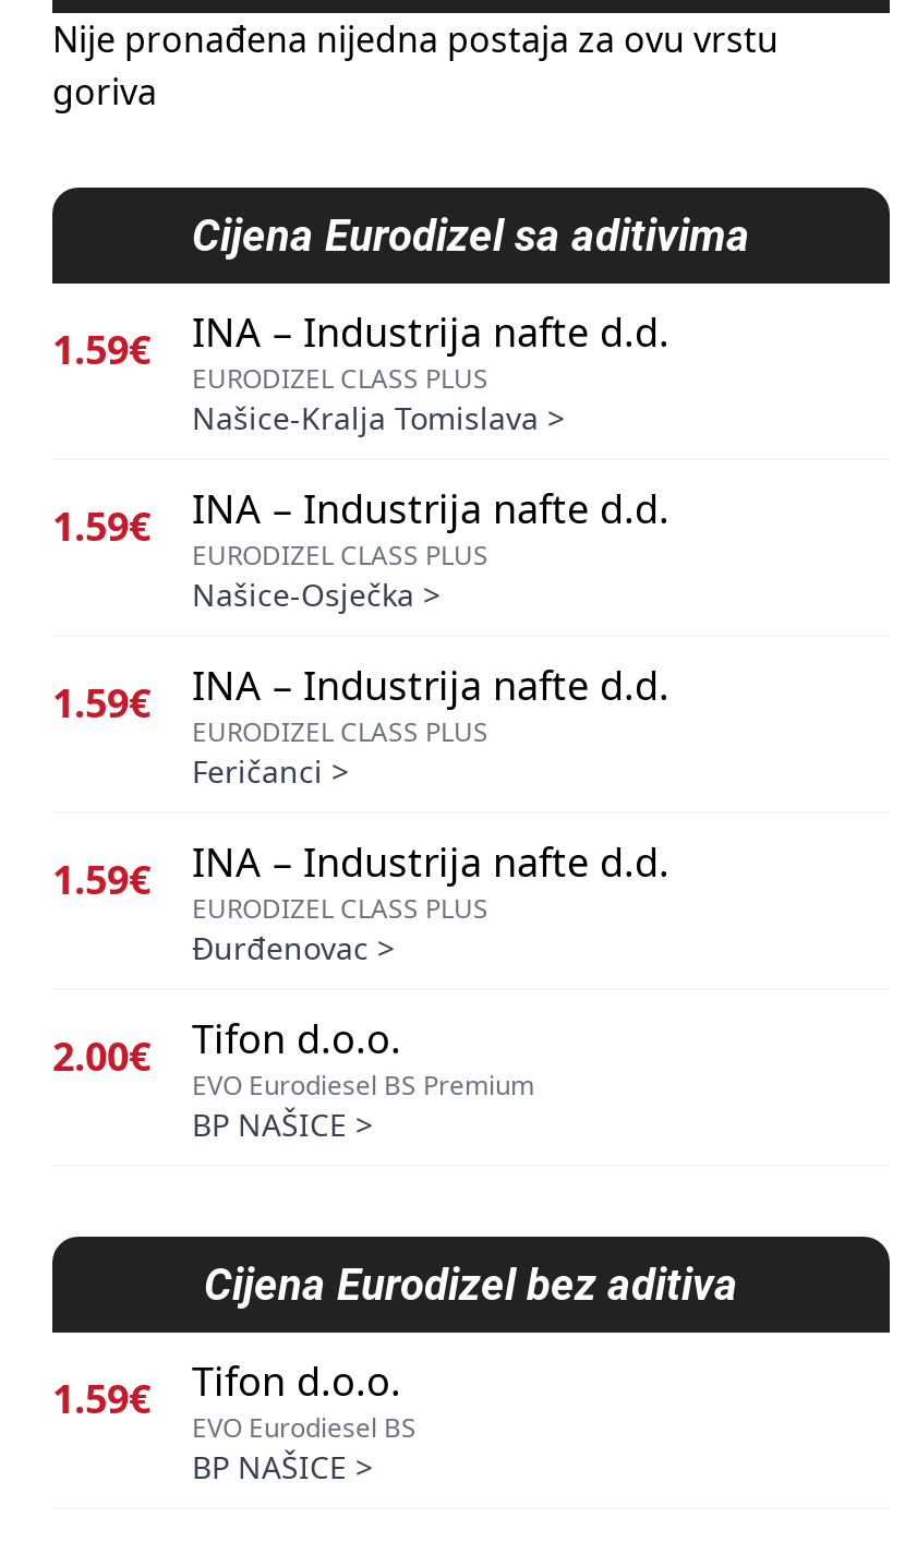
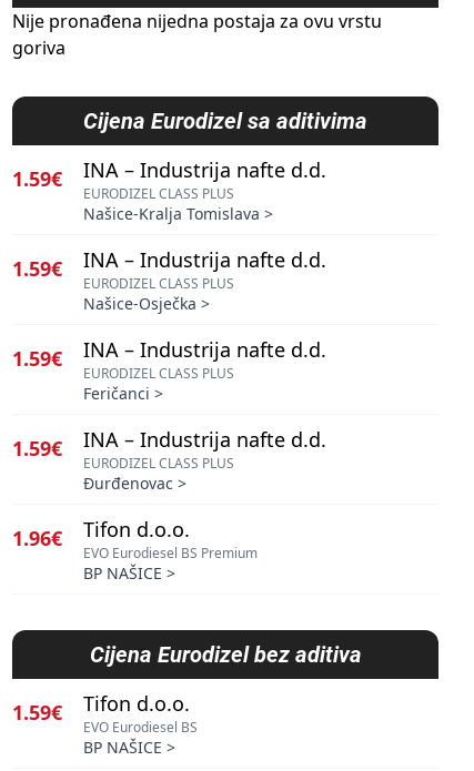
[52,1012,401,1082] 2.00€ Tifon d.o.o. -> [12,516,190,551] 1.96€ Tifon d.o.o.

